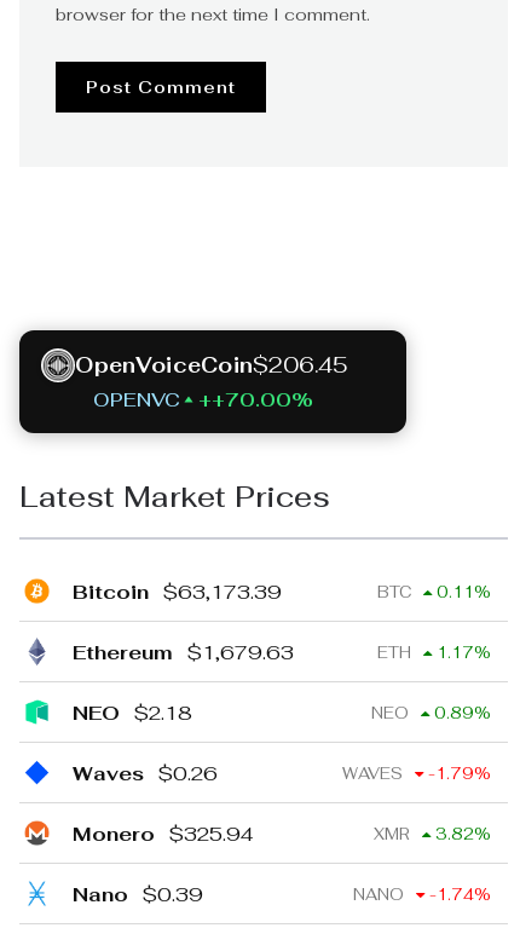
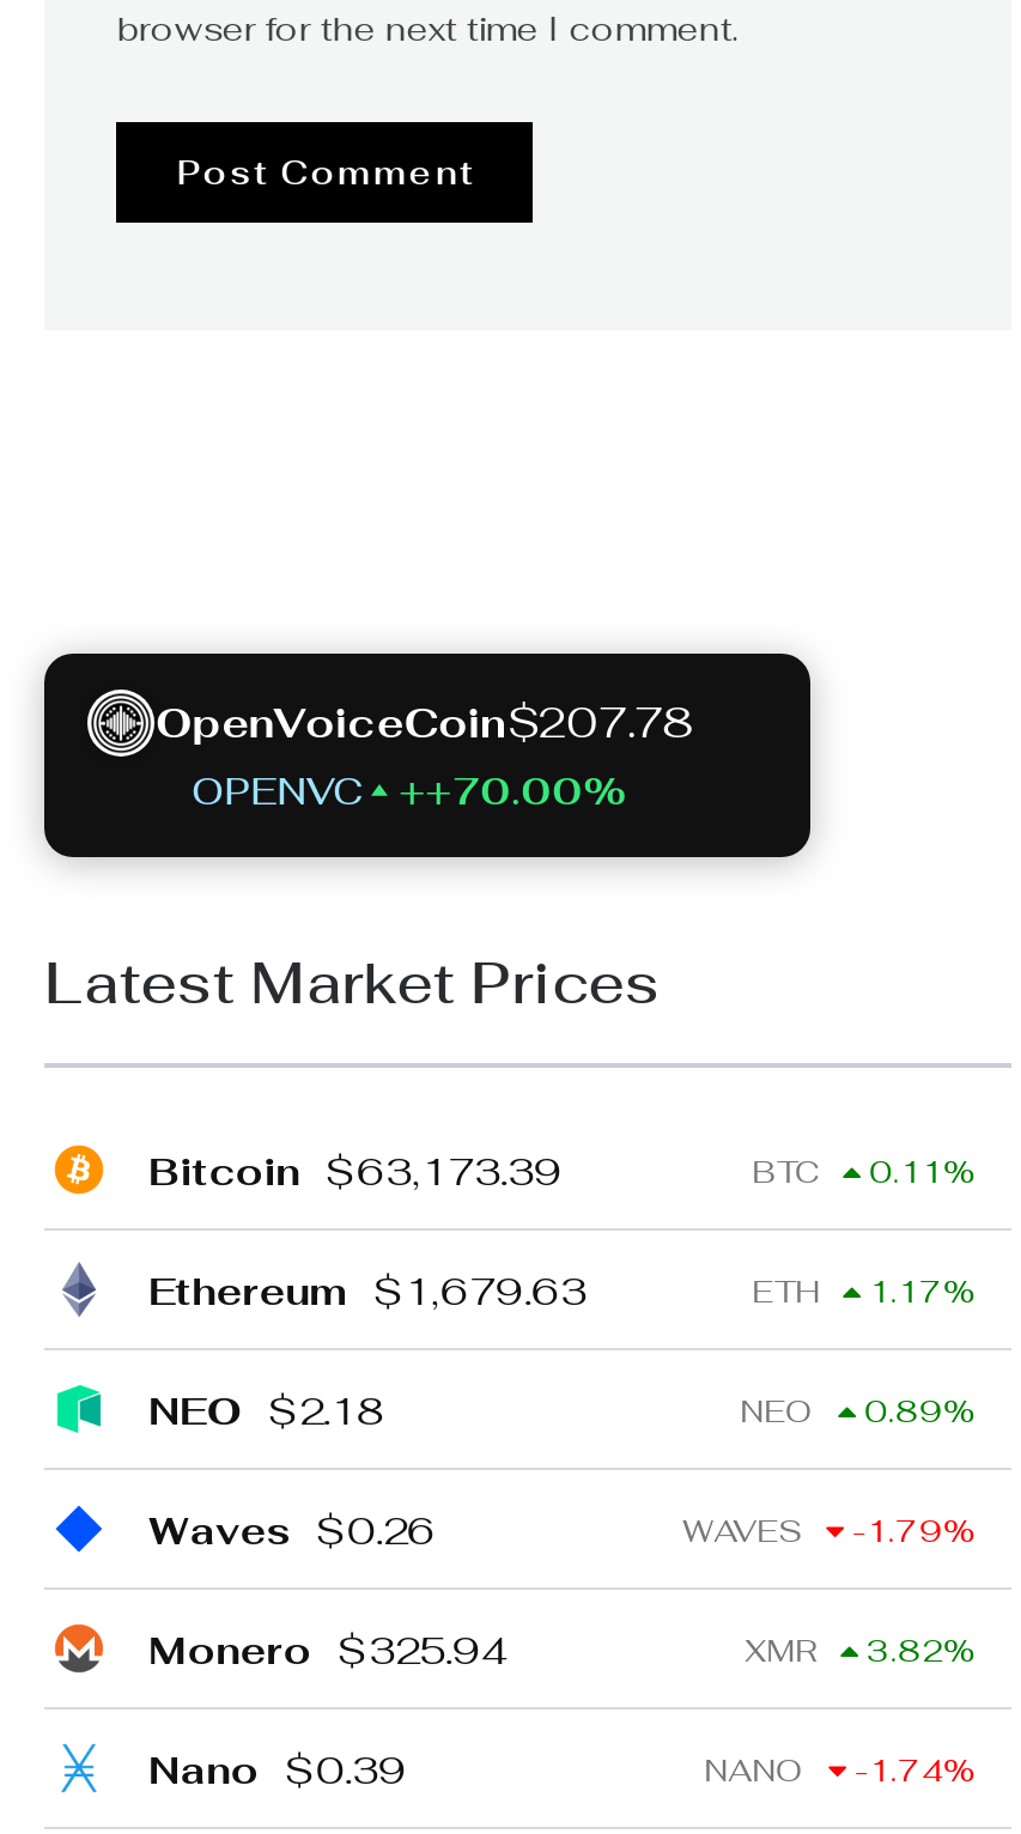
[75,351,347,379] OpenVoiceCoin$206.45 -> [155,694,694,749] OpenVoiceCoin$207.78

